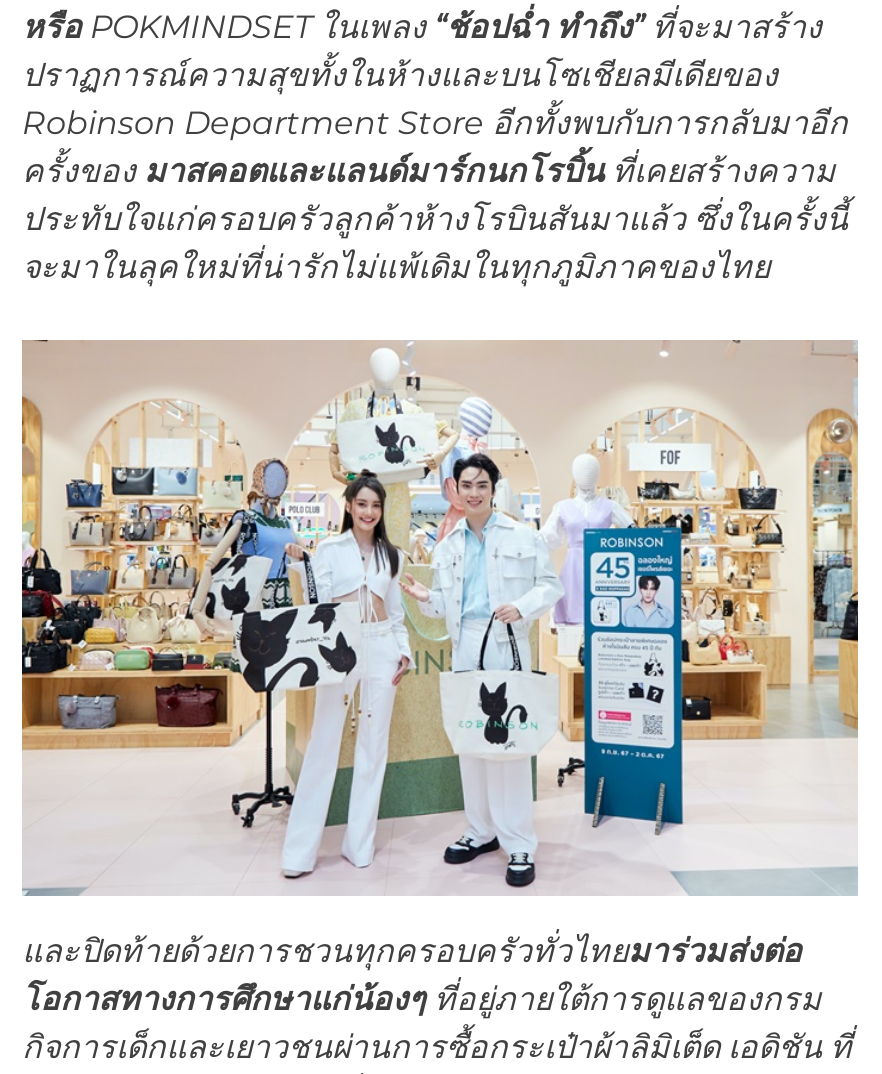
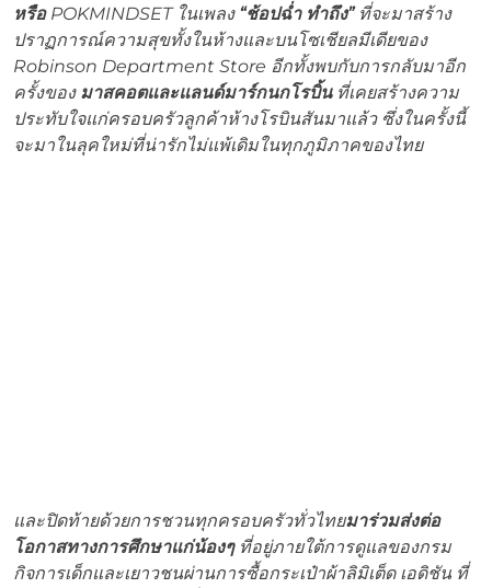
[20,338,860,898] [image] -> none

